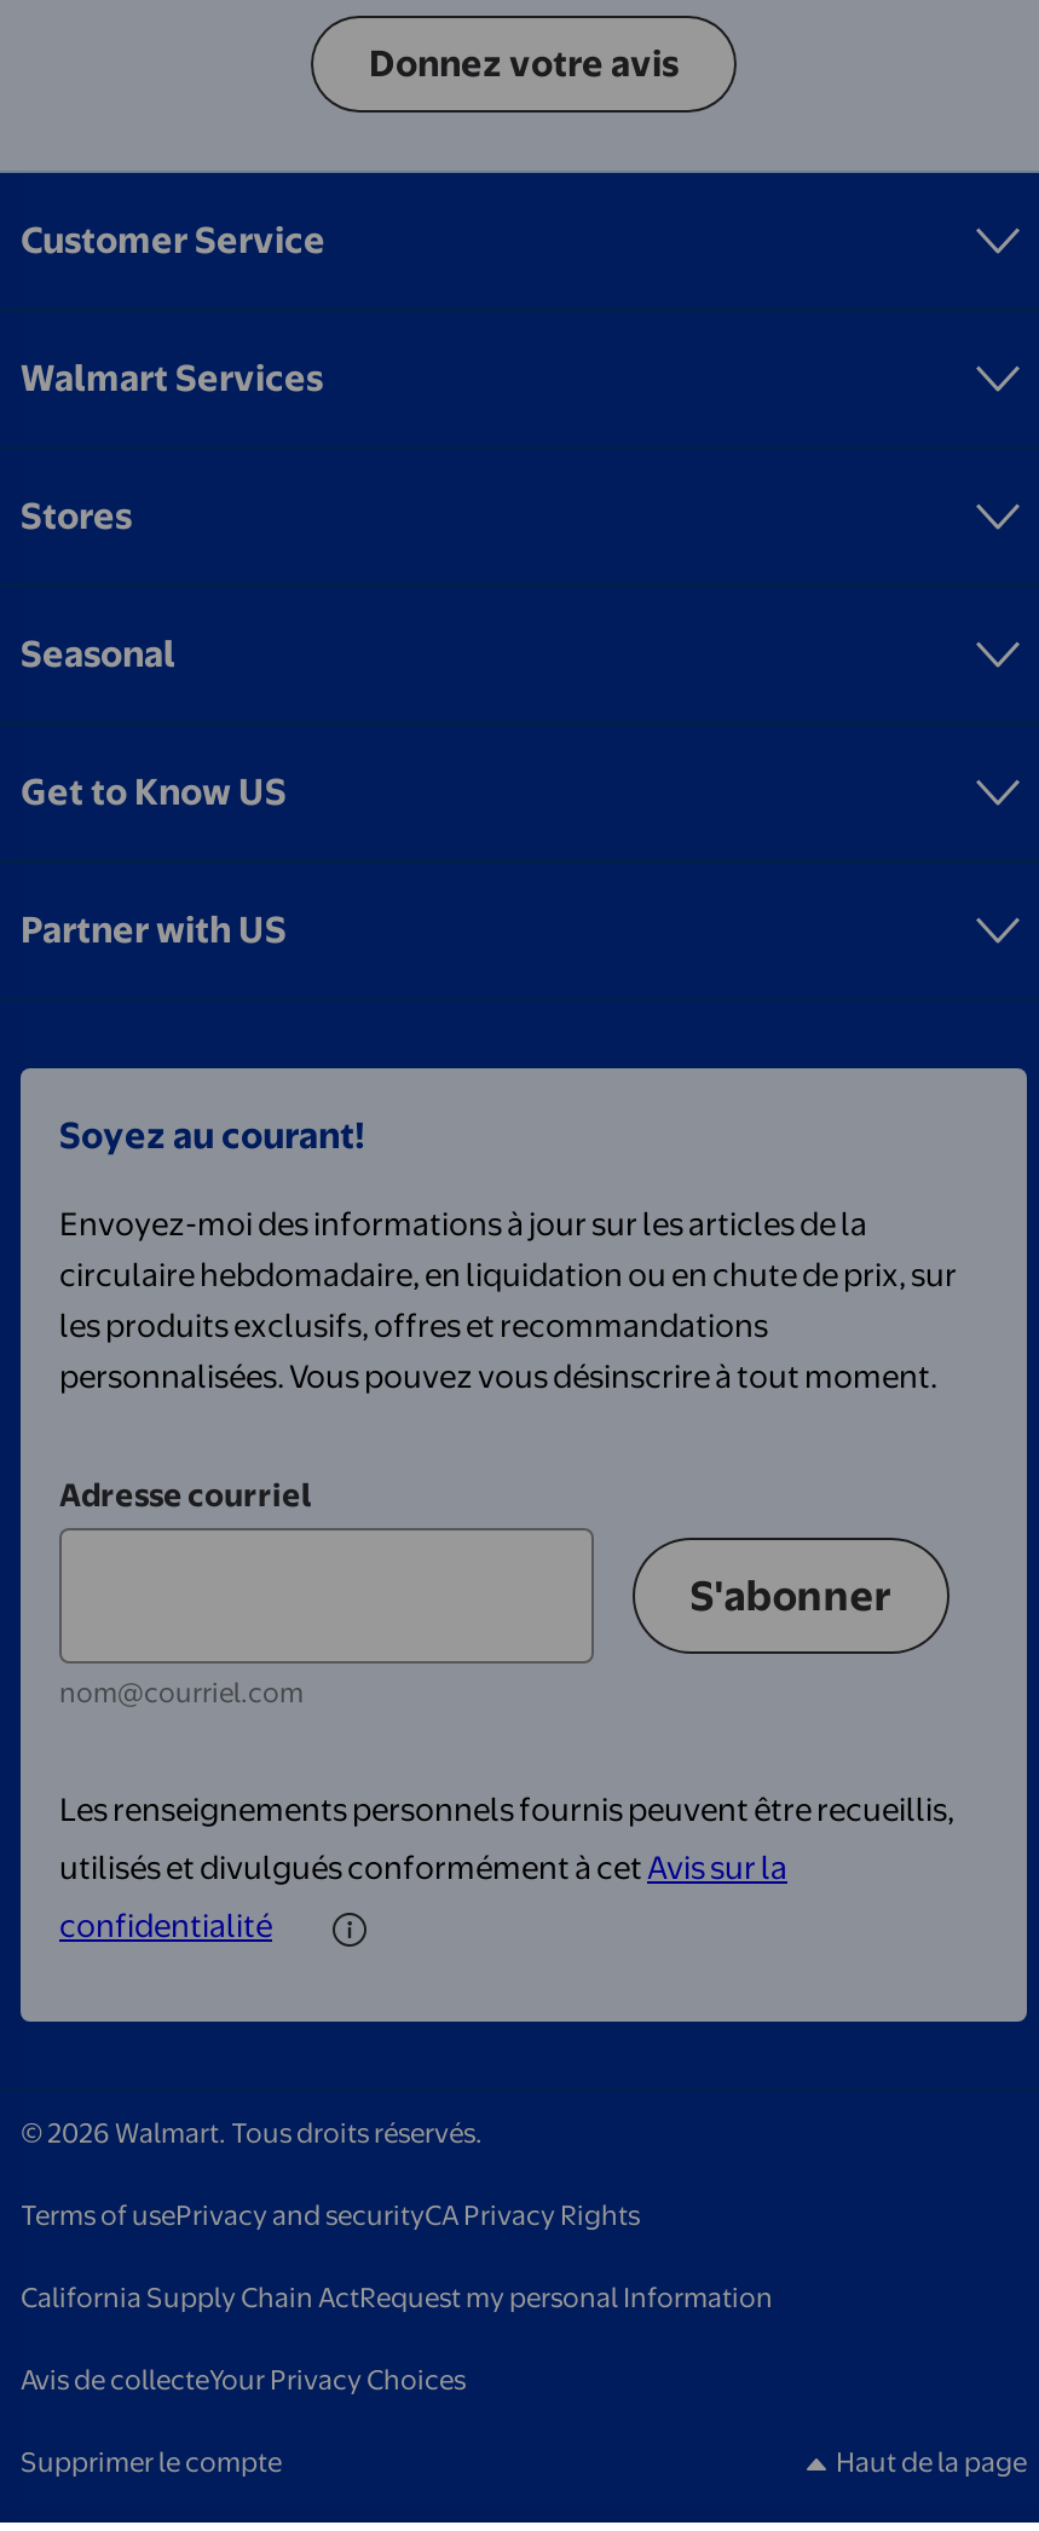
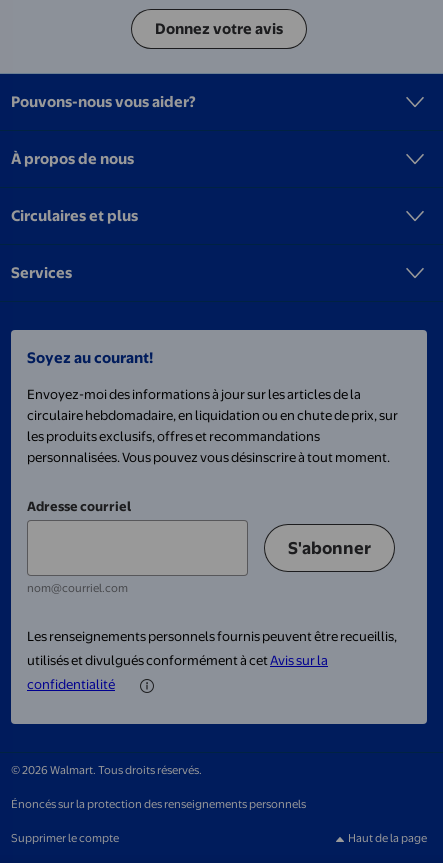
[21,217,325,953] Customer Service | Walmart Services | Stores | Seasonal | Get to Know US | Partner with US -> [11,92,196,282] Pouvons-nous vous aider? | À propos de nous | Circulaires et plus | Services
[21,2199,773,2397] Terms of usePrivacy and securityCA Privacy Rights | California Supply Chain ActRequest my personal Information | Avis de collecteYour Privacy Choices -> [11,797,306,811] Énoncés sur la protection des renseignements personnels

